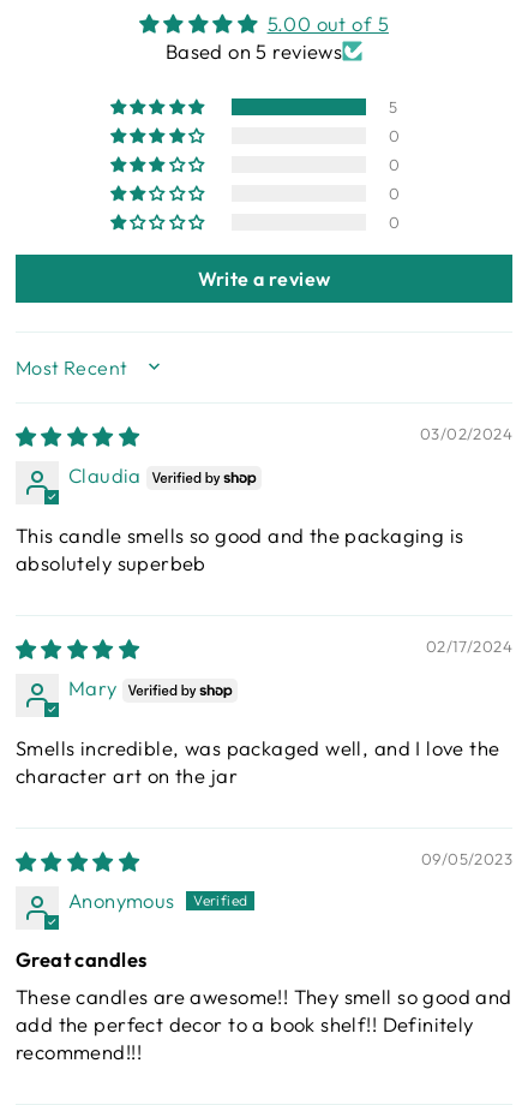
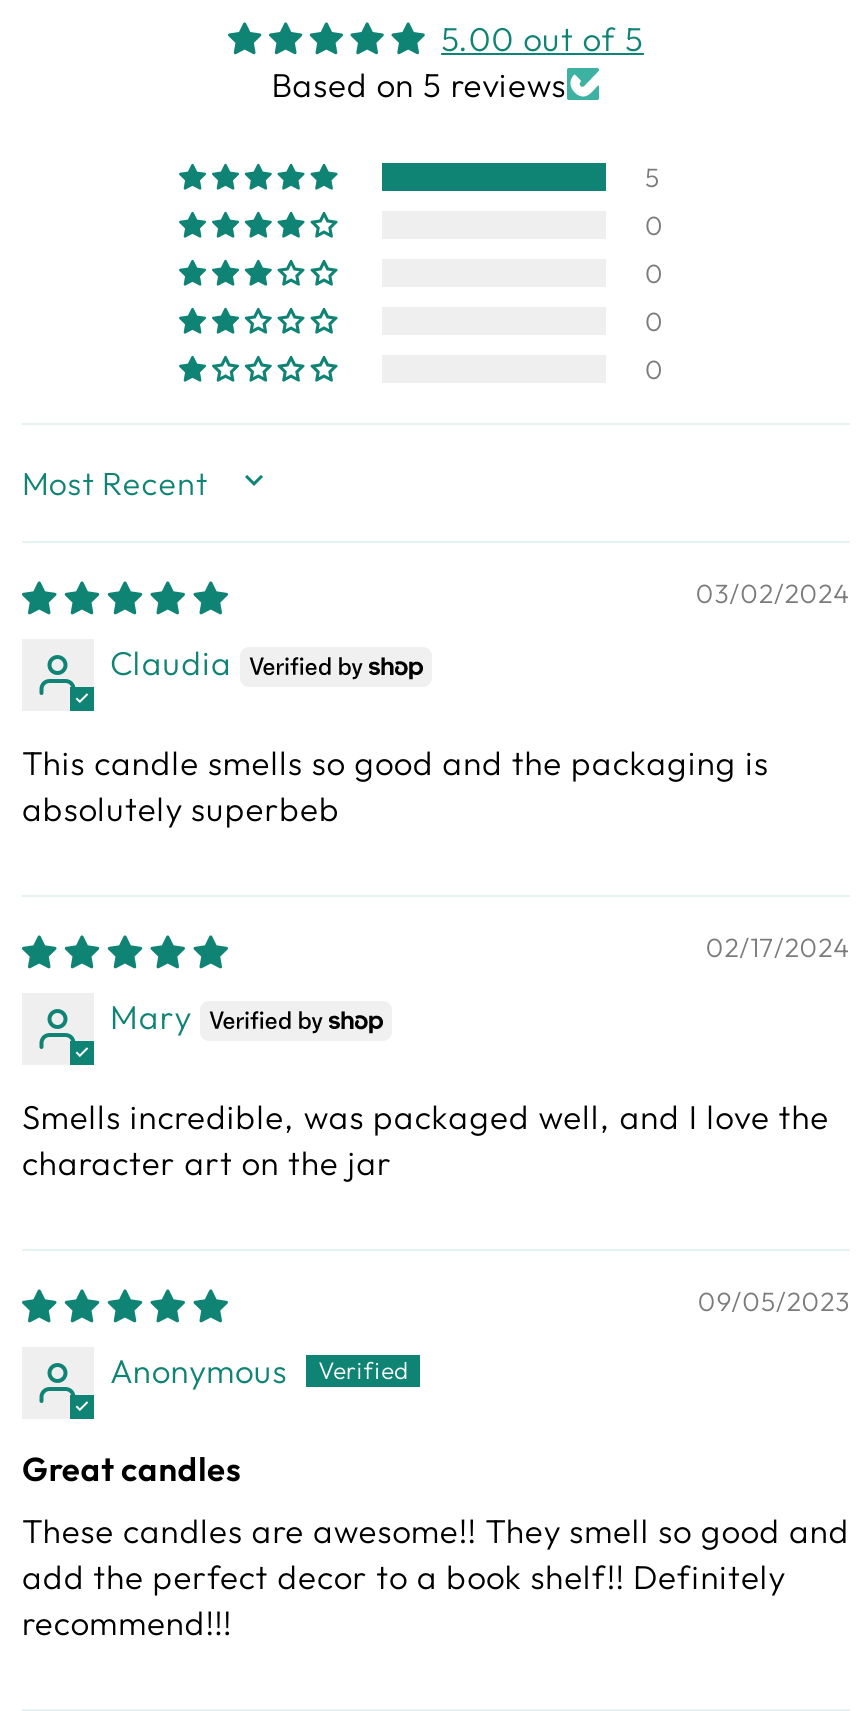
[198,267,330,291] Write a review -> none

